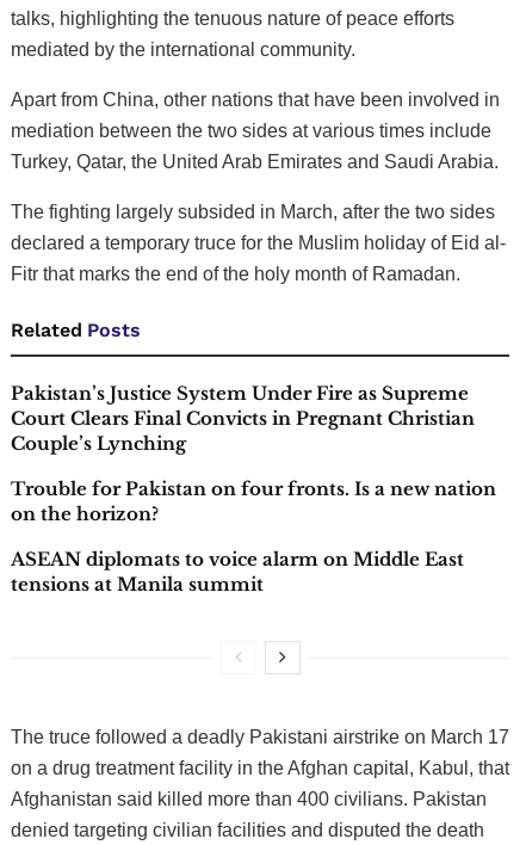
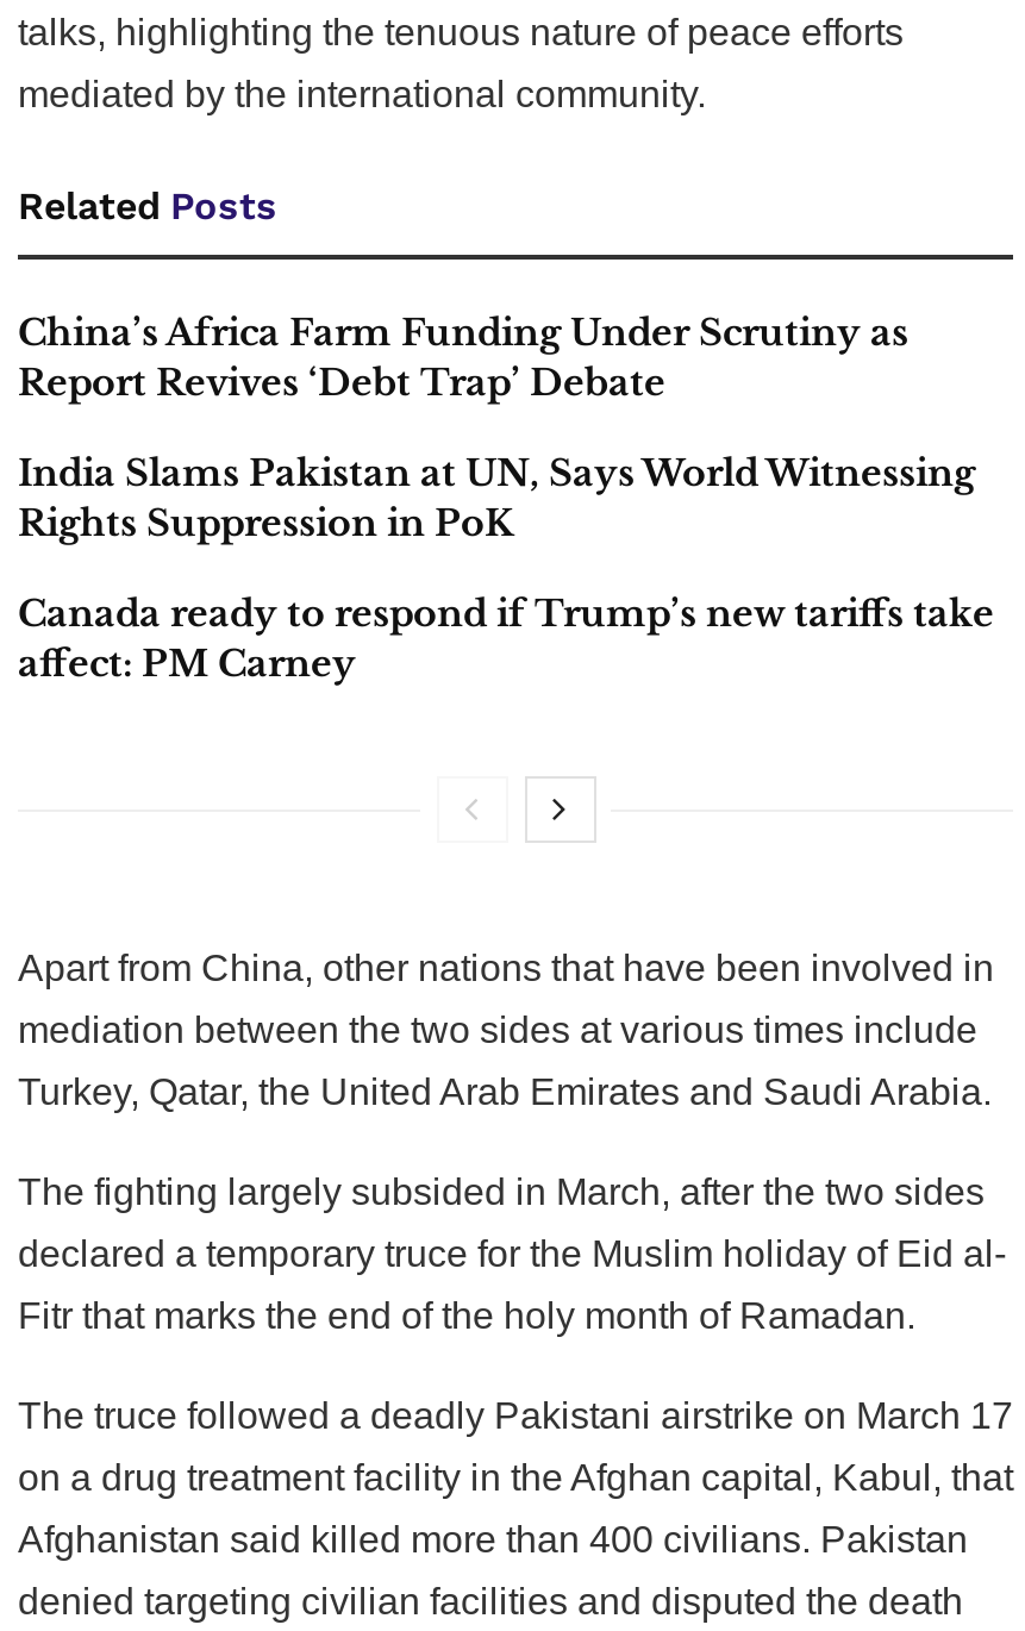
none -> [18,309,994,685] China’s Africa Farm Funding Under Scrutiny as | Report Revives ‘Debt Trap’ Debate | India Slams Pakistan at UN, Says World Witnessing | Rights Suppression in PoK | Canada ready to respond if Trump’s new tariffs take | affect: PM Carney
moved [11,89,506,284] -> [18,947,1006,1335]: Apart from China, other nations that have been involved in | mediation between the two sides at various times include | Turkey, Qatar, the United Arab Emirates and Saudi Arabia. | The fighting largely subsided in March, after the two sides | declared a temporary truce for the Muslim holiday of Eid al- | Fitr that marks the end of the holy month of Ramadan.
moved [11,318,141,341] -> [18,183,277,228]: Related Posts
[11,382,496,595] Pakistan’s Justice System Under Fire as Supreme | Court Clears Final Convicts in Pregnant Christian | Couple’s Lynching | Trouble for Pakistan on four fronts. Is a new nation | on the horizon? | ASEAN diplomats to voice alarm on Middle East | tensions at Manila summit -> none

